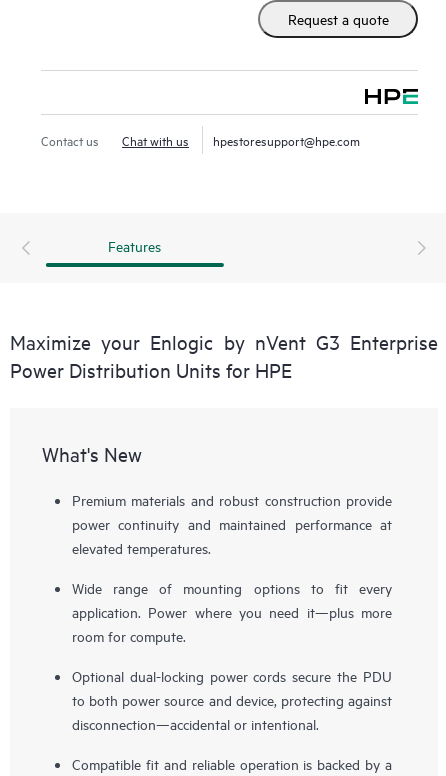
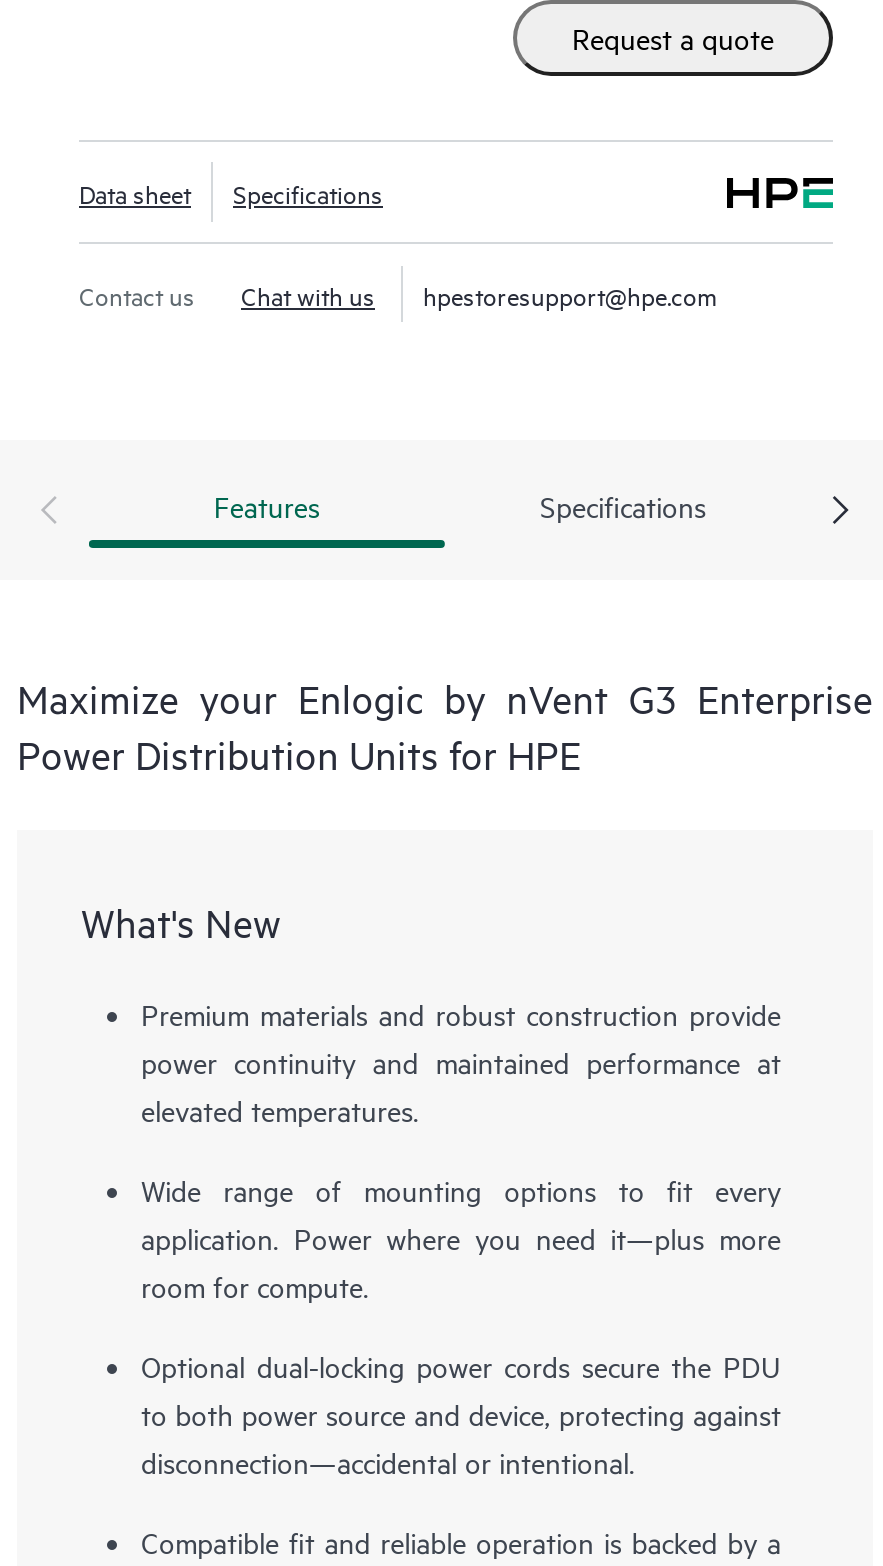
none -> [79,173,383,209] Data sheet | Specifications
none -> [540,485,706,523] Specifications

